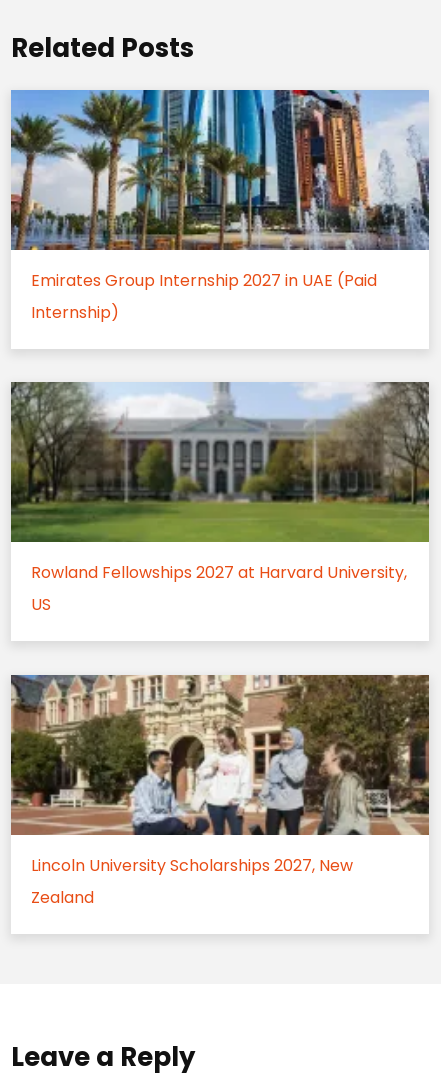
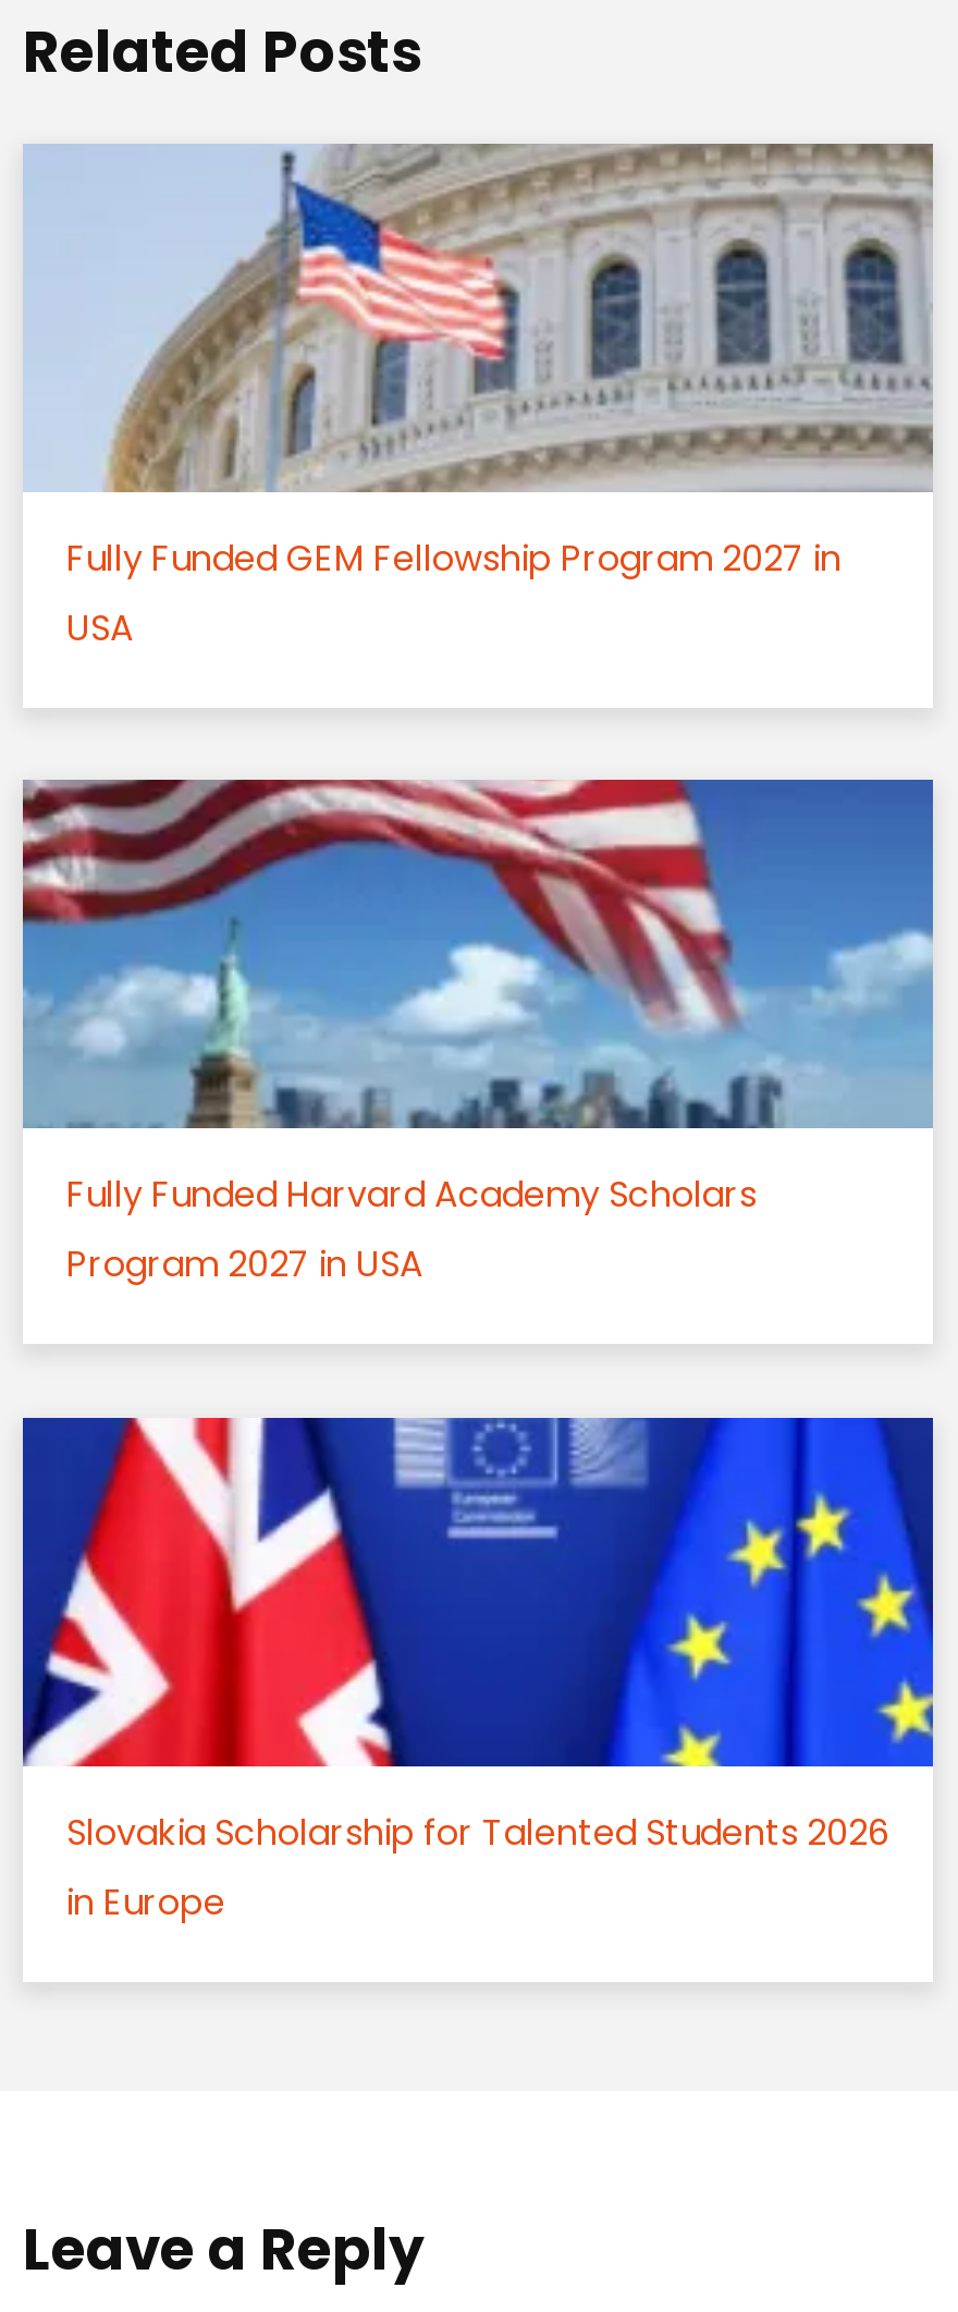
[10,89,429,324] [image] | Emirates Group Internship 2027 in UAE (Paid | Internship) -> [23,142,935,653] [image] | Fully Funded GEM Fellowship Program 2027 in | USA
[10,381,430,616] [image] | Rowland Fellowships 2027 at Harvard University, | US -> [21,778,935,1290] [image] | Fully Funded Harvard Academy Scholars | Program 2027 in USA
[10,674,430,909] [image] | Lincoln University Scholarships 2027, New | Zealand -> [21,1416,935,1927] [image] | Slovakia Scholarship for Talented Students 2026 | in Europe

